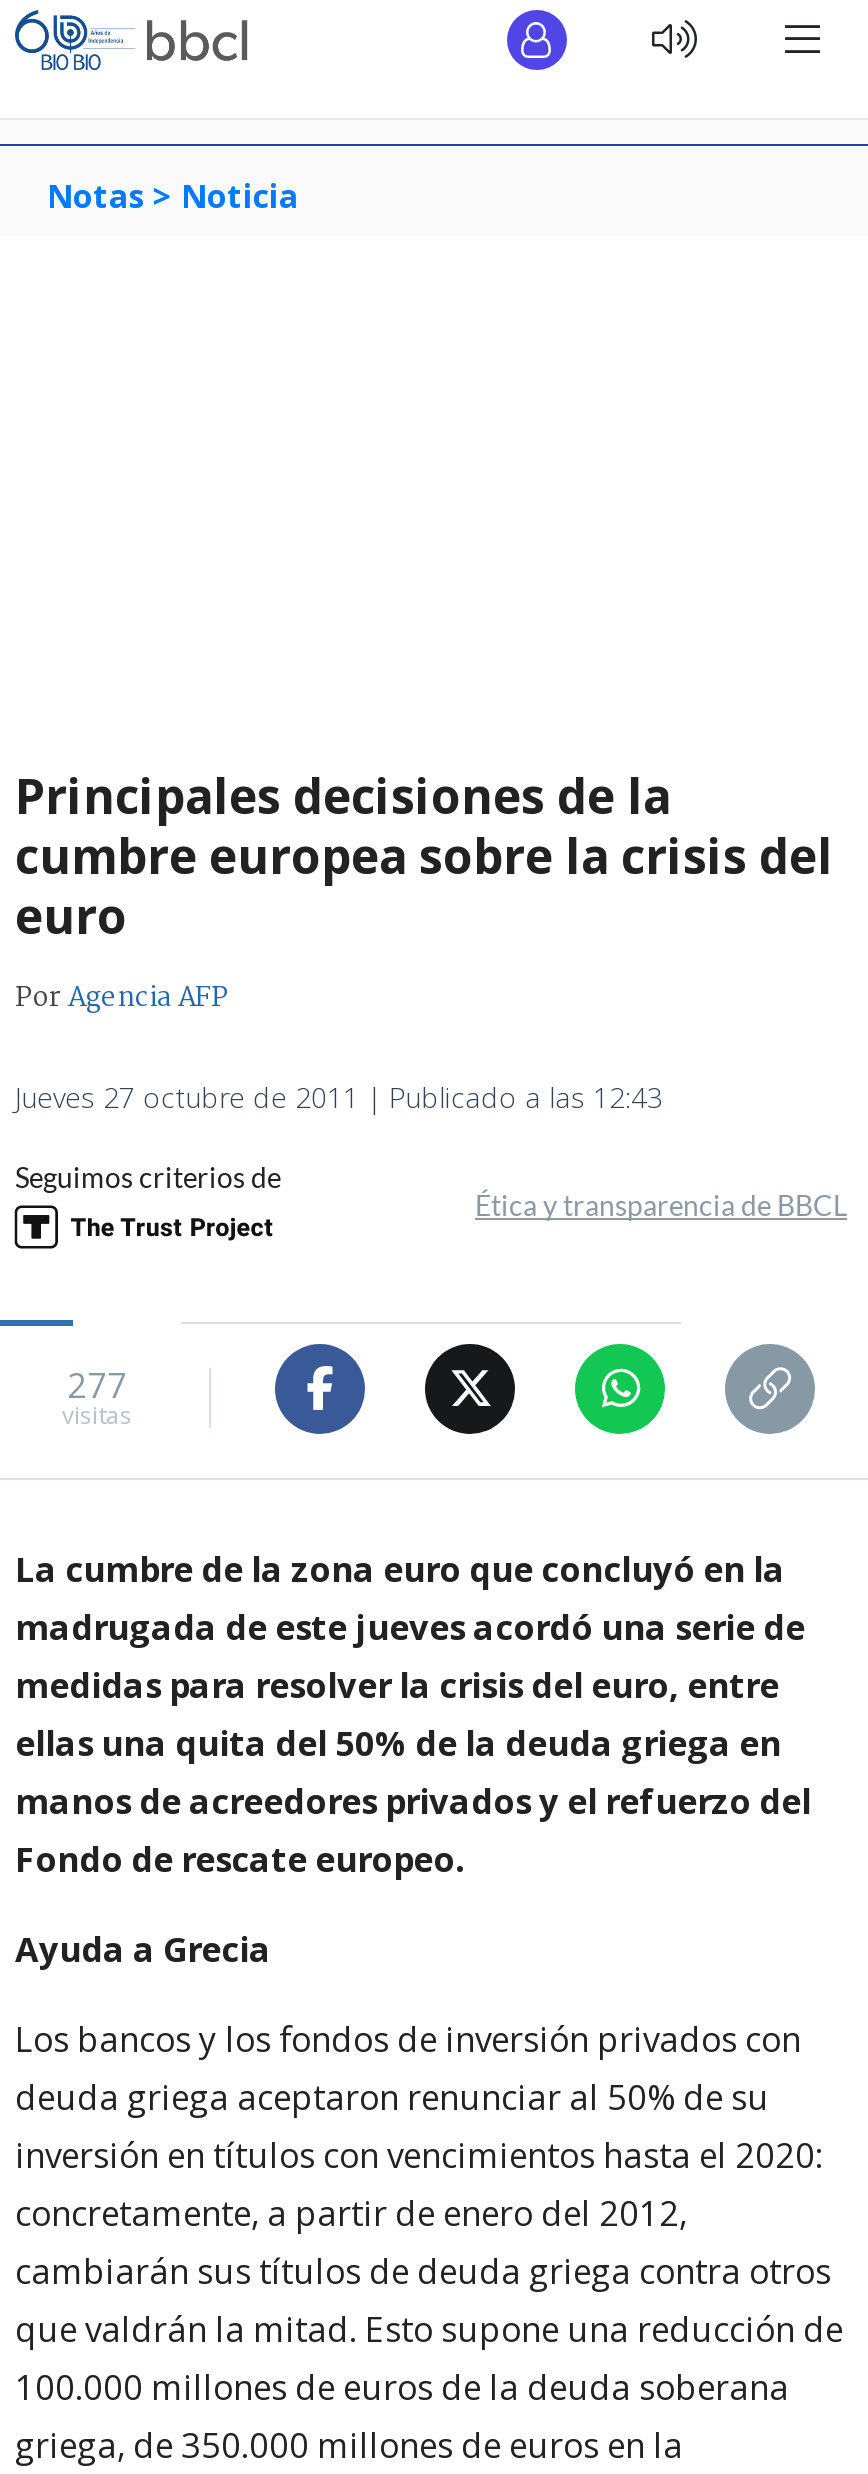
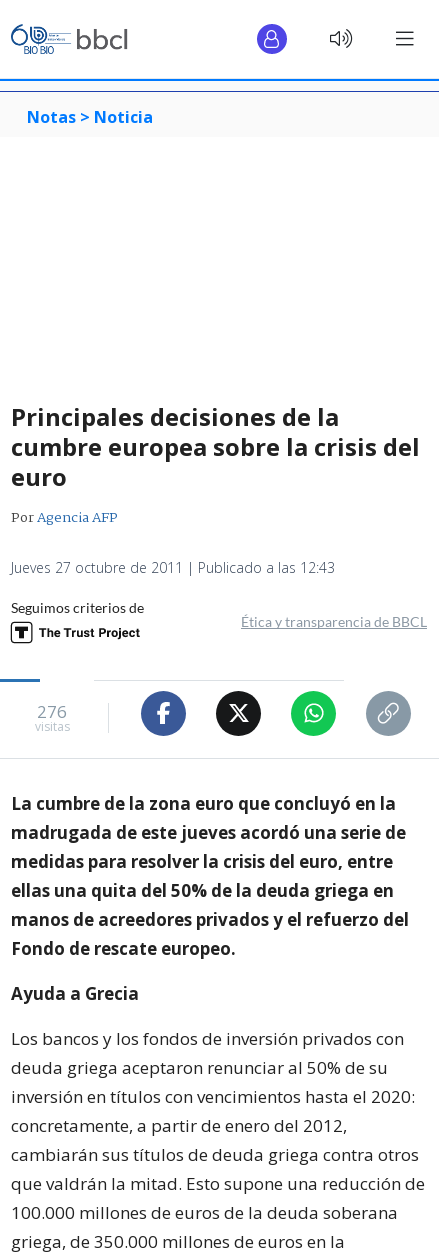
[67,1363,127,1409] 277 -> [37,700,67,723] 276

